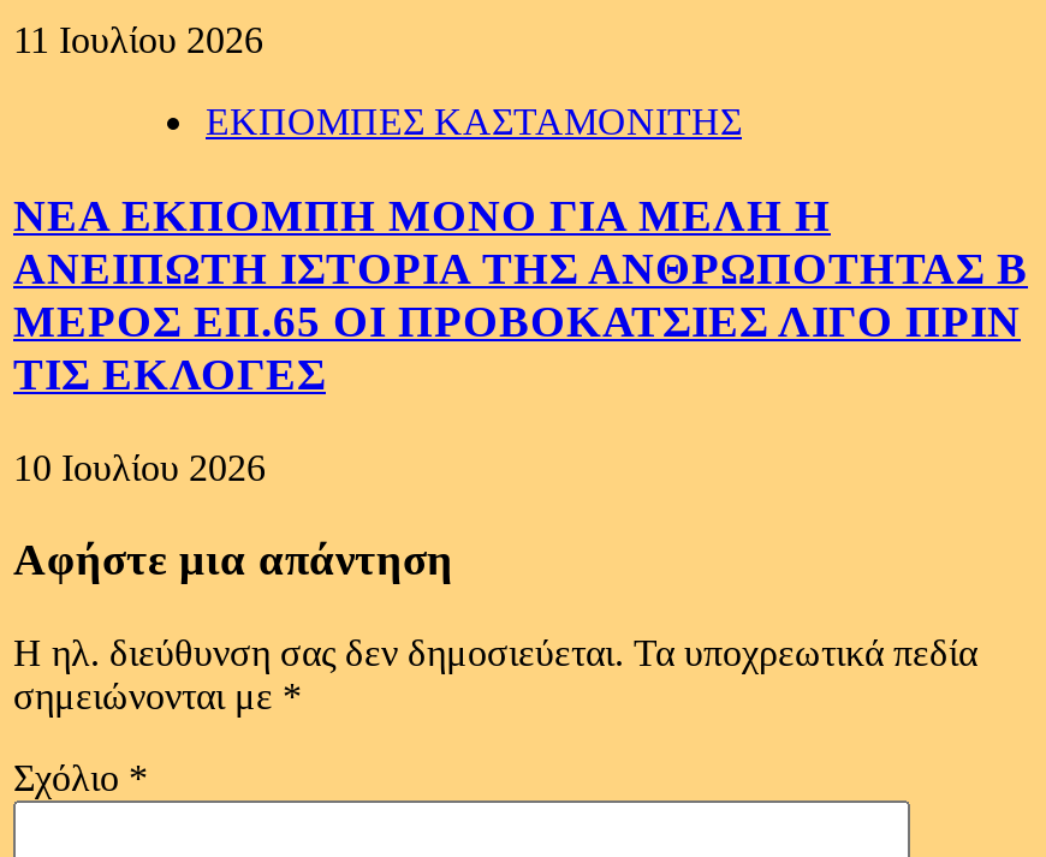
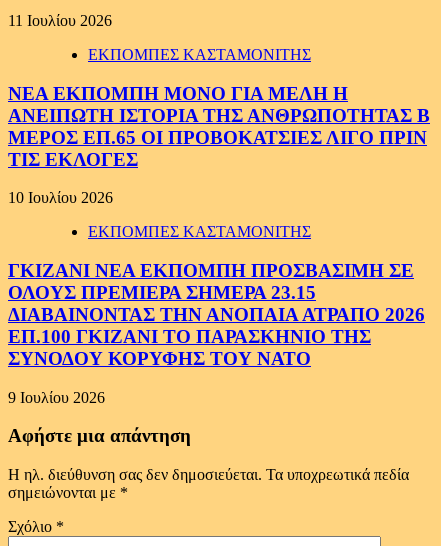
none -> [8,223,425,406] ΕΚΠΟΜΠΕΣ ΚΑΣΤΑΜΟΝΙΤΗΣ | ΓΚΙΖΑΝΙ ΝΕΑ ΕΚΠΟΜΠΗ ΠΡΟΣΒΑΣΙΜΗ ΣΕ | ΟΛΟΥΣ ΠΡΕΜΙΕΡΑ ΣΗΜΕΡΑ 23.15 | ΔΙΑΒΑΙΝΟΝΤΑΣ ΤΗΝ ΑΝΟΠΑΙΑ ΑΤΡΑΠΟ 2026 | ΕΠ.100 ΓΚΙΖΑΝΙ ΤΟ ΠΑΡΑΣΚΗΝΙΟ ΤΗΣ | ΣΥΝΟΔΟΥ ΚΟΡΥΦΗΣ ΤΟΥ ΝΑΤΟ | 9 Ιουλίου 2026

